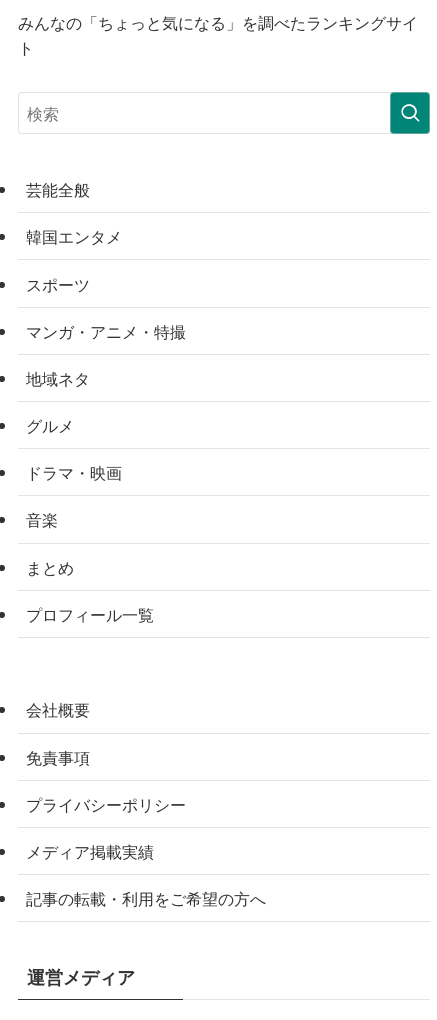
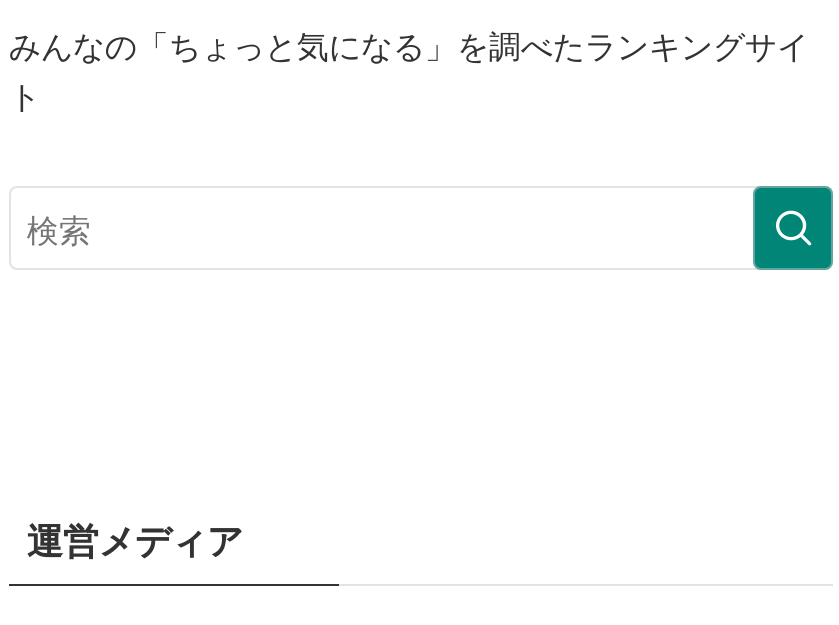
[26,177,186,626] 芸能全般 | 韓国エンタメ | スポーツ | マンガ・アニメ・特撮 | 地域ネタ | グルメ | ドラマ・映画 | 音楽 | まとめ | プロフィール一覧 -> none
[26,697,266,910] 会社概要 | 免責事項 | プライバシーポリシー | メディア掲載実績 | 記事の転載・利用をご希望の方へ -> none

